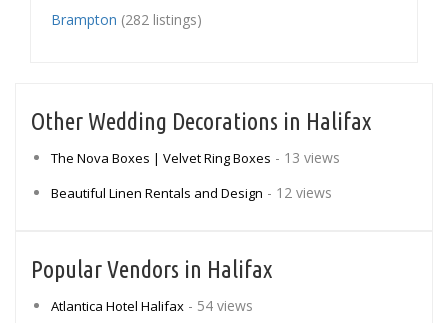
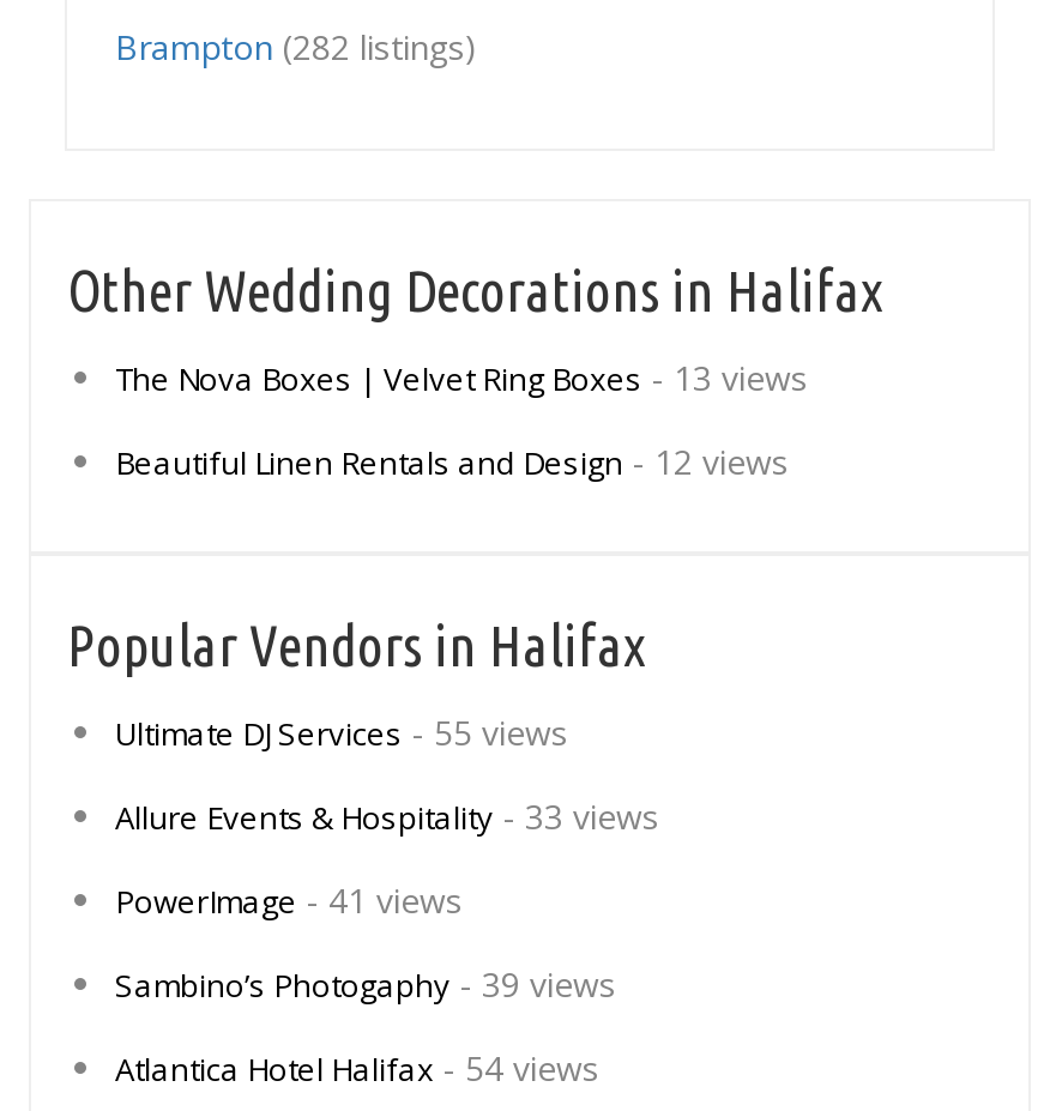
none -> [115,709,659,1006] Ultimate DJ Services - 55 views | Allure Events & Hospitality - 33 views | PowerImage - 41 views | Sambino’s Photogaphy - 39 views

